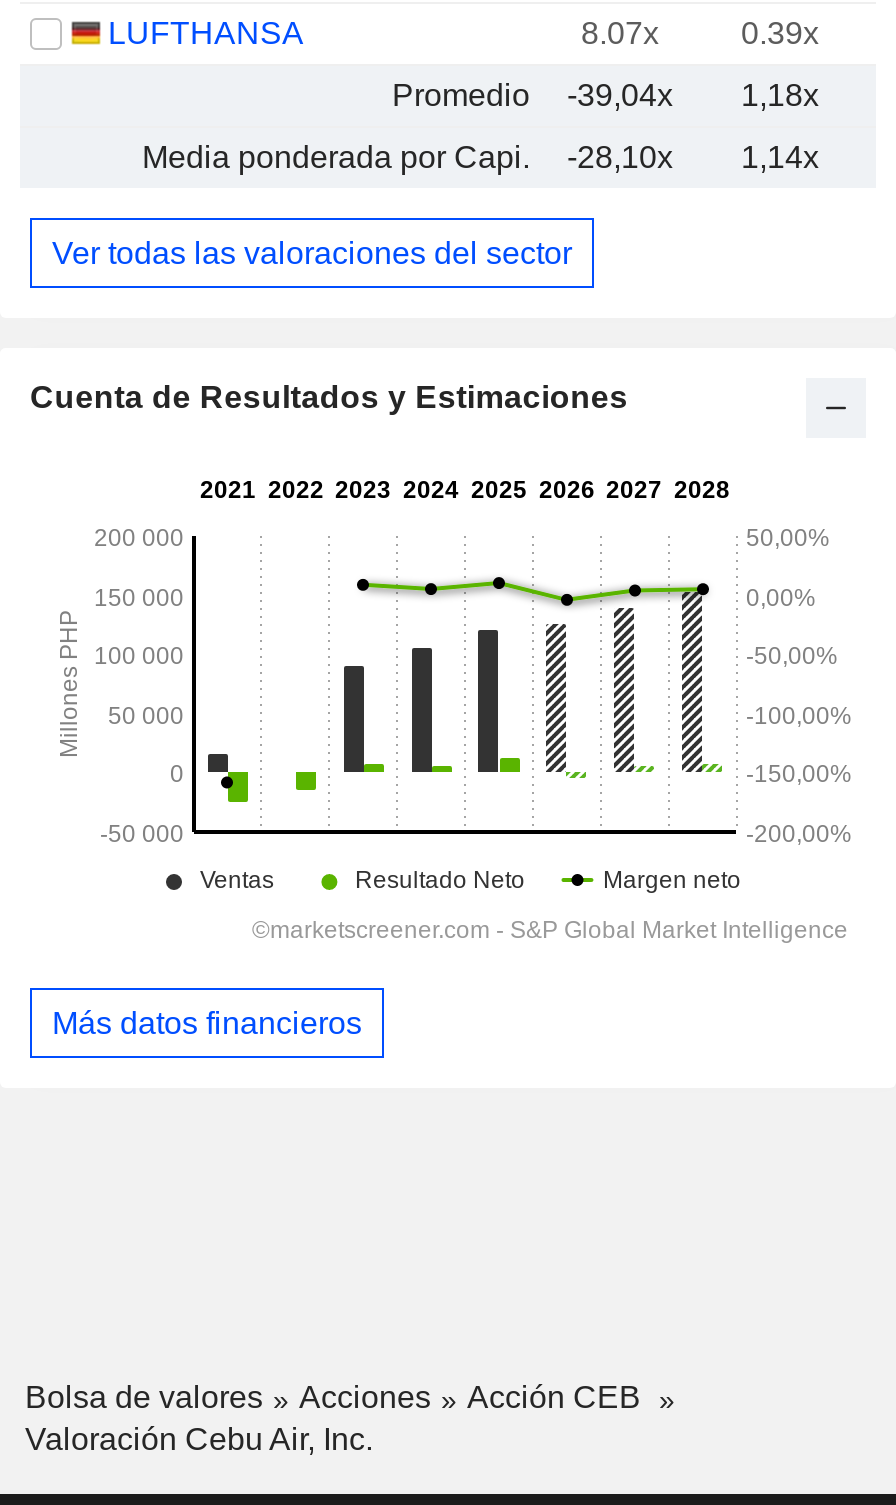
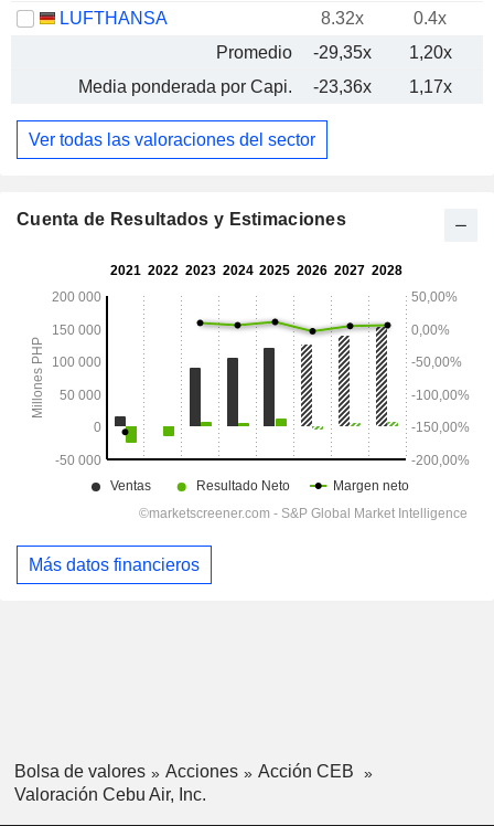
[581,16,819,50] 8.07x | 0.39x -> [320,9,447,28] 8.32x | 0.4x
[567,78,819,112] -39,04x | 1,18x -> [313,43,452,62] -29,35x | 1,20x
[567,140,819,174] -28,10x | 1,14x -> [313,77,452,96] -23,36x | 1,17x

